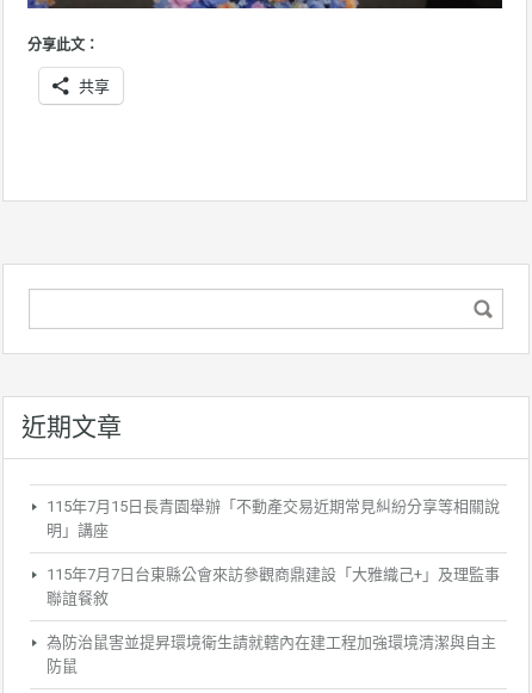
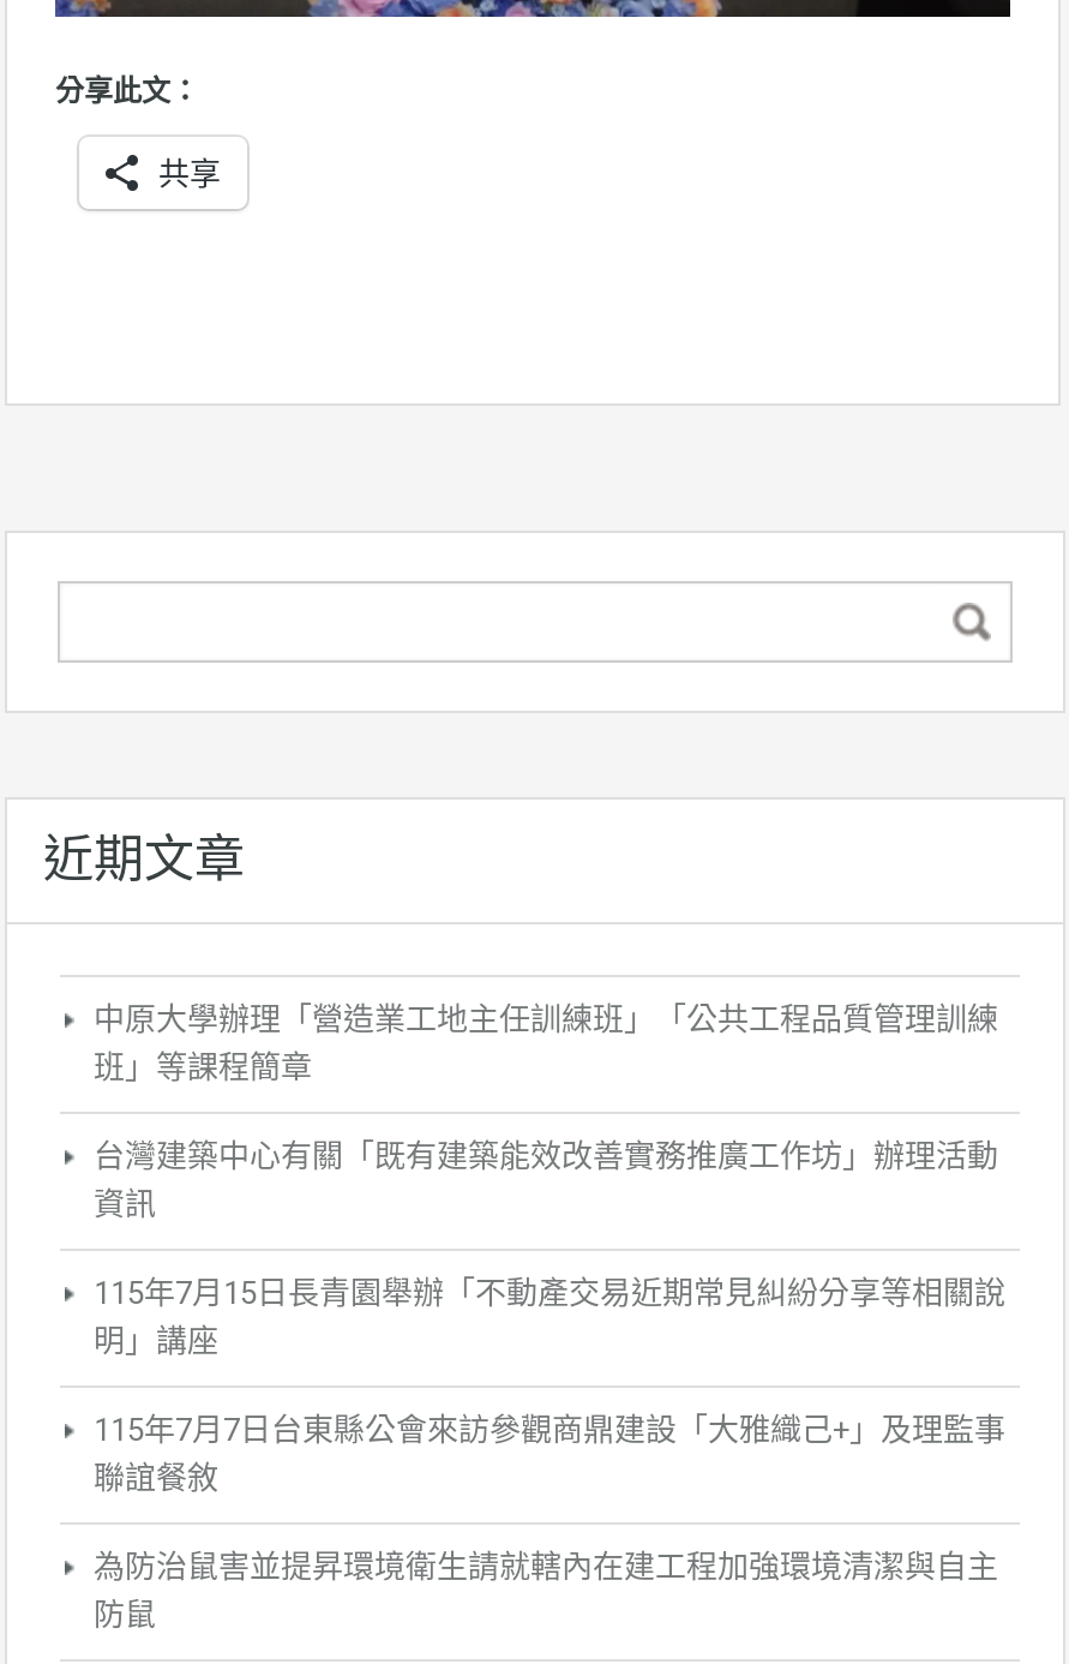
none -> [94,1001,998,1222] 中原大學辦理「營造業工地主任訓練班」「公共工程品質管理訓練 | 班」等課程簡章 | 台灣建築中心有關「既有建築能效改善實務推廣工作坊」辦理活動 | 資訊

